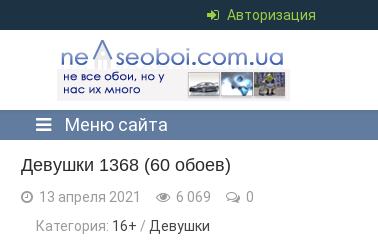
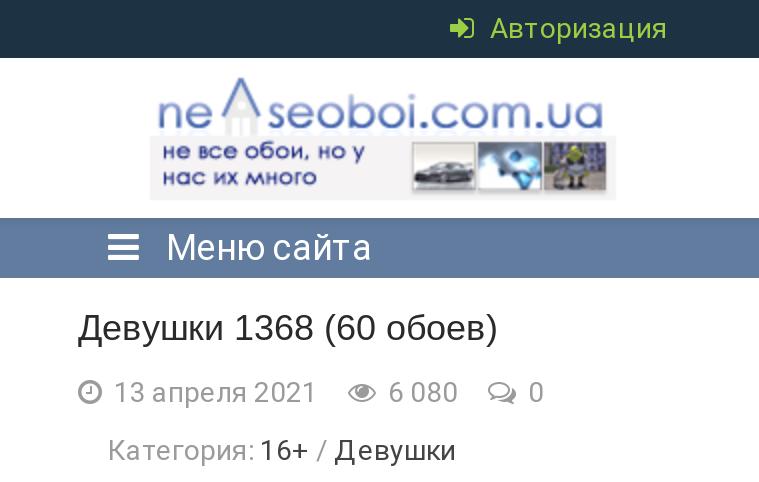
[36,189,254,205] 13 апреля 2021 6 069 0 -> [108,376,544,408] 13 апреля 2021 6 080 0

